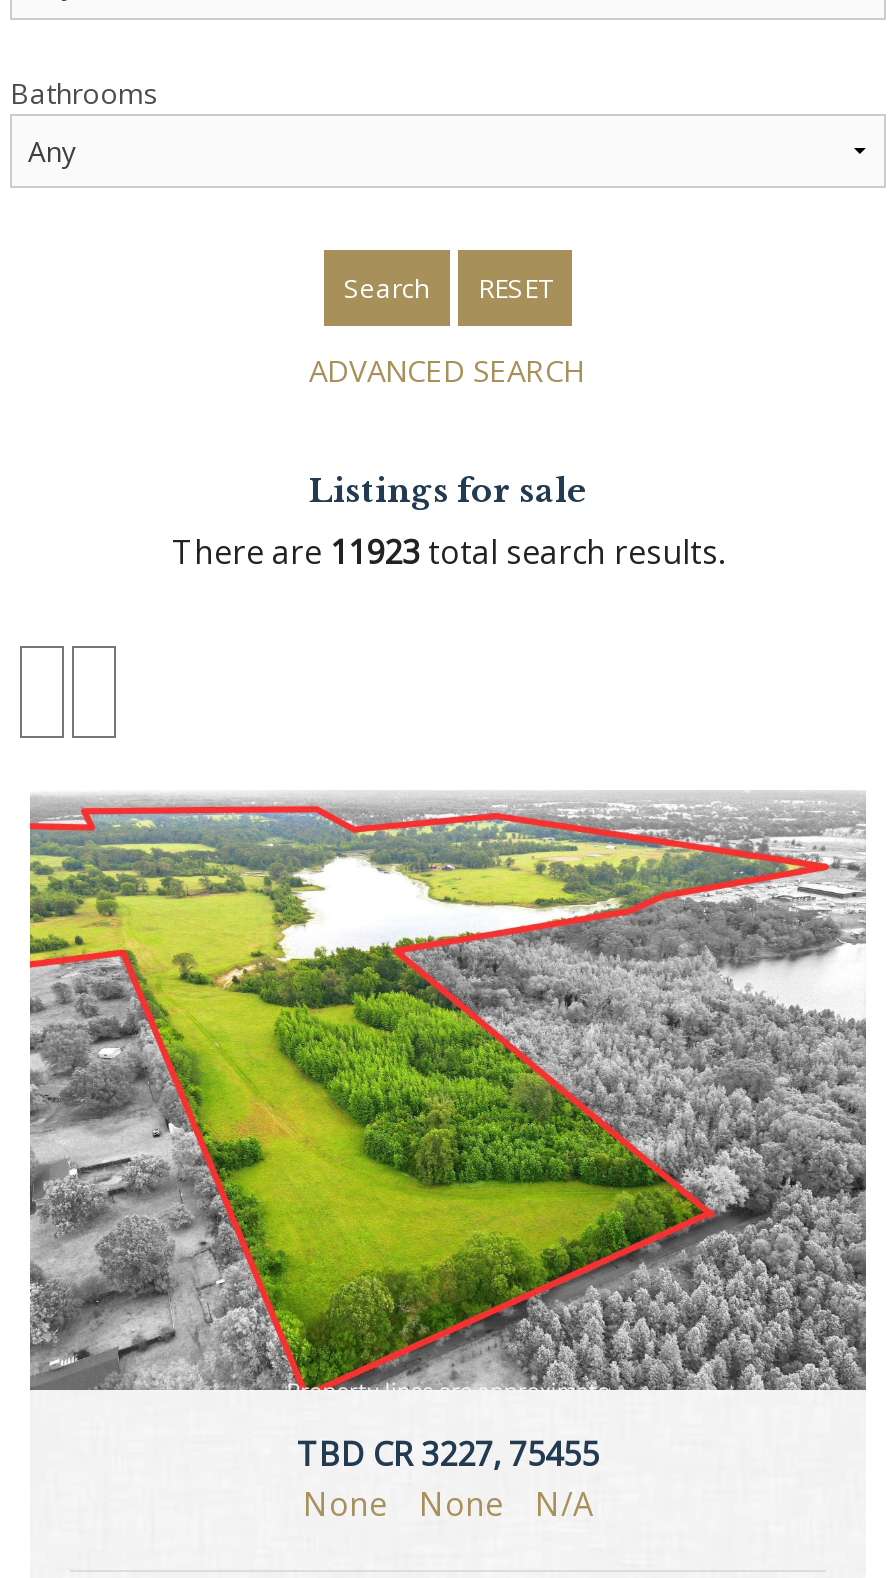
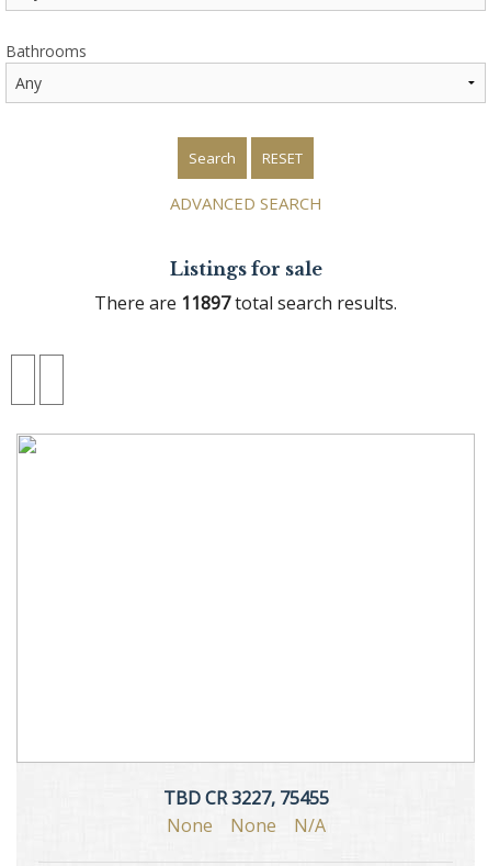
[172,530,724,574] There are 11923 total search results. -> [94,291,397,315] There are 11897 total search results.
[28,794,868,1392] [image] -> none

